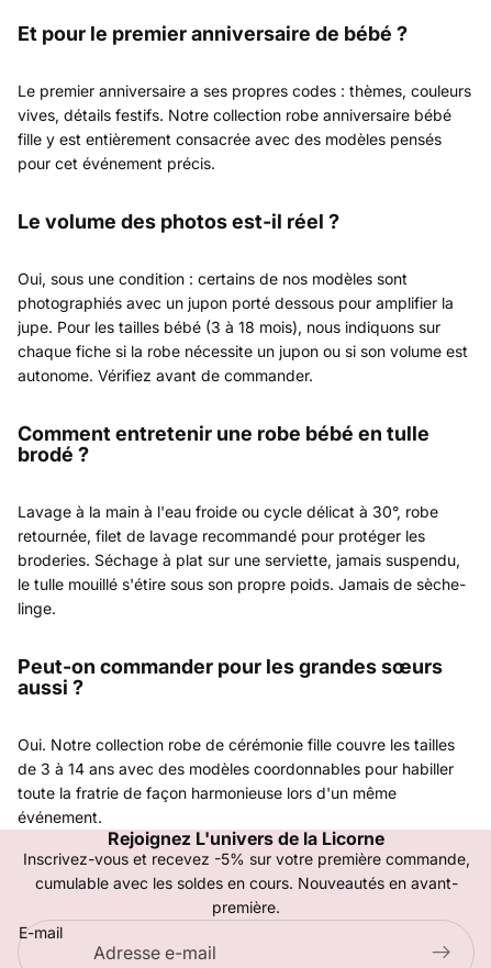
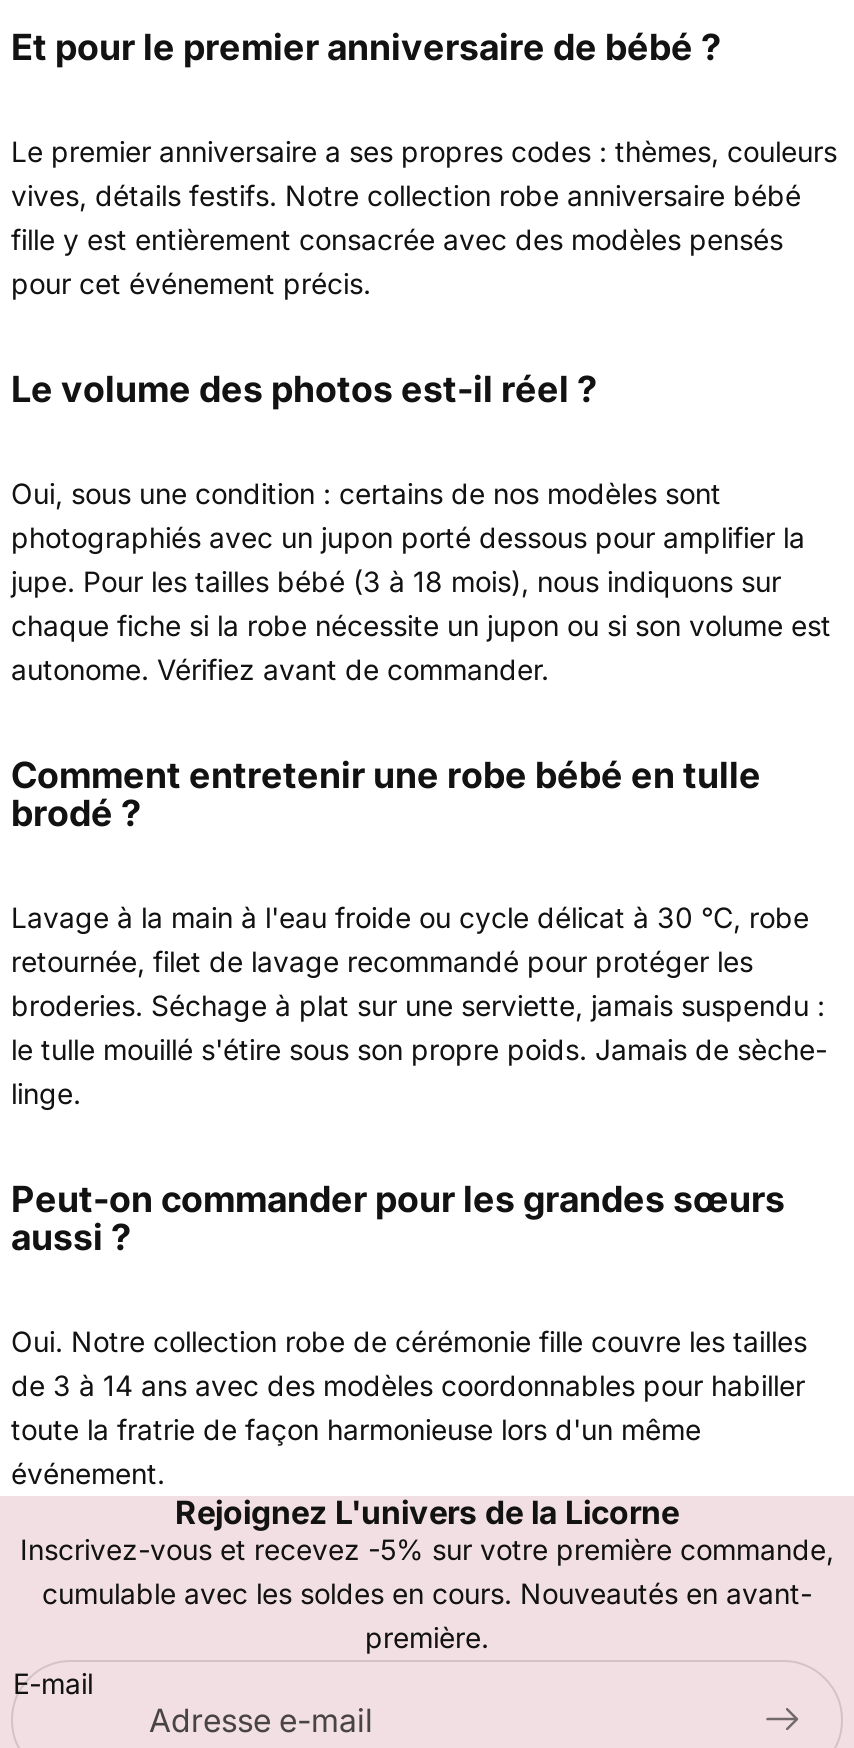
[18,502,438,521] Lavage à la main à l'eau froide ou cycle délicat à 30°, robe -> [11,901,809,935] Lavage à la main à l'eau froide ou cycle délicat à 30 °C, robe
[18,551,460,569] broderies. Séchage à plat sur une serviette, jamais suspendu, -> [11,989,825,1023] broderies. Séchage à plat sur une serviette, jamais suspendu :

